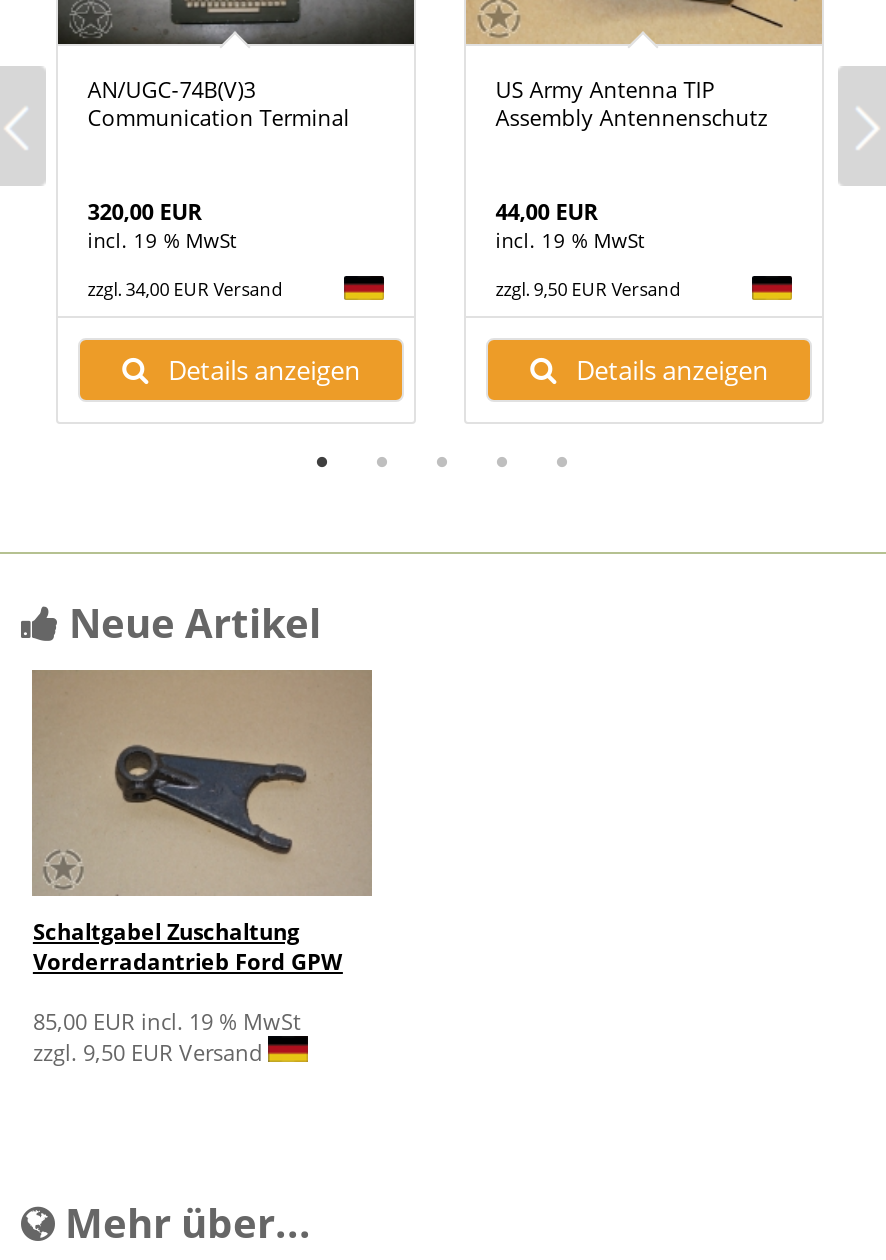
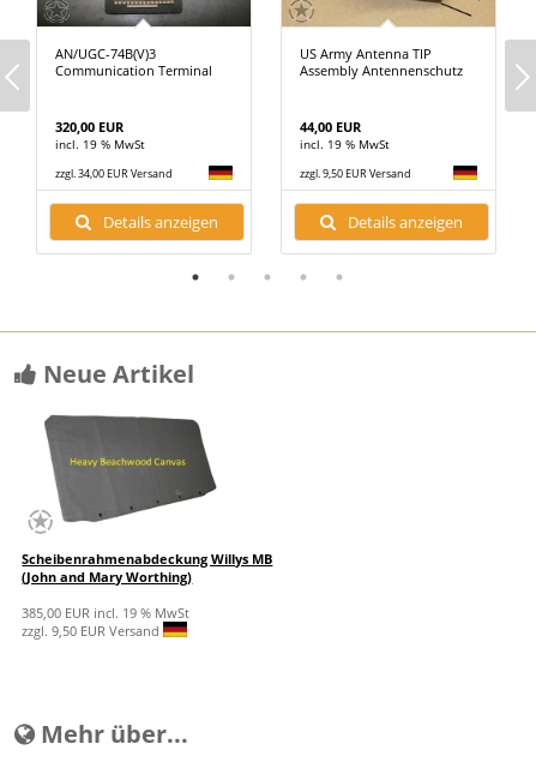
[30,668,374,977] [image] | Schaltgabel Zuschaltung | Vorderradantrieb Ford GPW -> [22,402,273,586] [image] | Scheibenrahmenabdeckung Willys MB | (John and Mary Worthing)
[33,1007,301,1037] 85,00 EUR incl. 19 % MwSt -> [22,604,190,622] 385,00 EUR incl. 19 % MwSt

